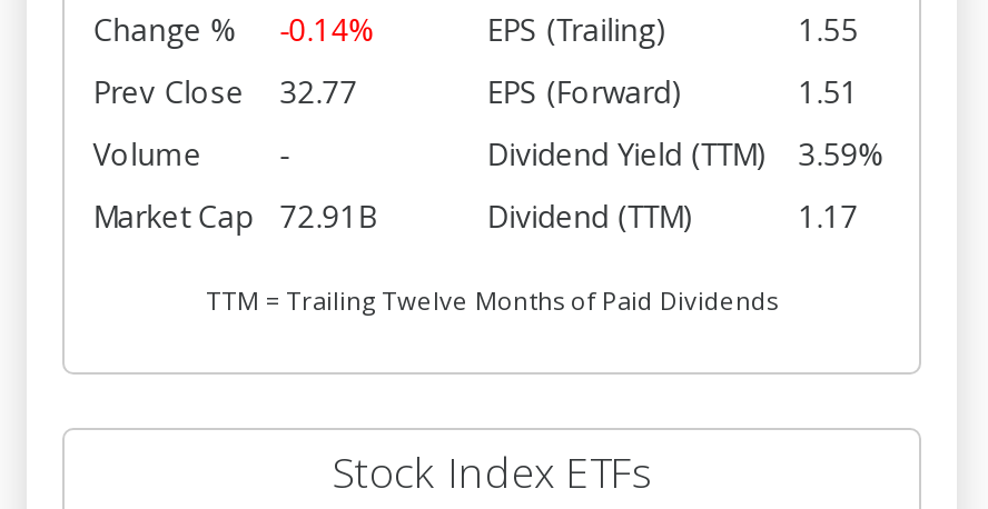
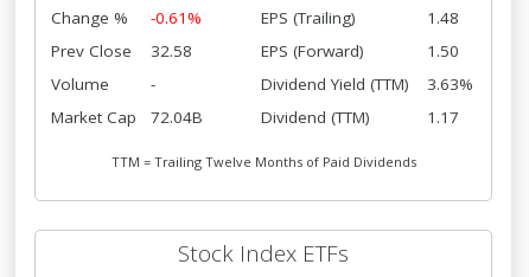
[93,11,376,51] Change % -0.14% -> [51,8,201,29] Change % -0.61%
[798,11,858,51] 1.55 -> [427,8,459,29] 1.48
[93,73,358,113] Prev Close 32.77 -> [51,41,192,62] Prev Close 32.58
[798,73,858,113] 1.51 -> [427,41,459,62] 1.50
[487,135,885,175] Dividend Yield (TTM) 3.59% -> [261,74,473,95] Dividend Yield (TTM) 3.63%
[93,198,378,238] Market Cap 72.91B -> [51,107,203,128] Market Cap 72.04B

